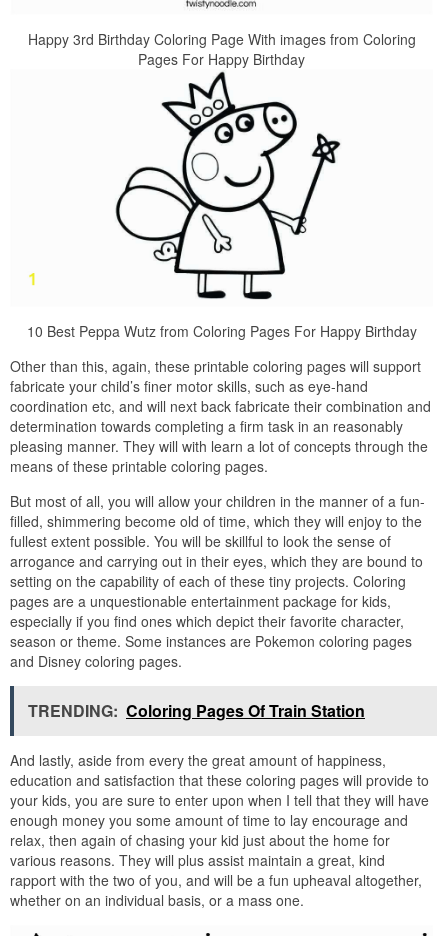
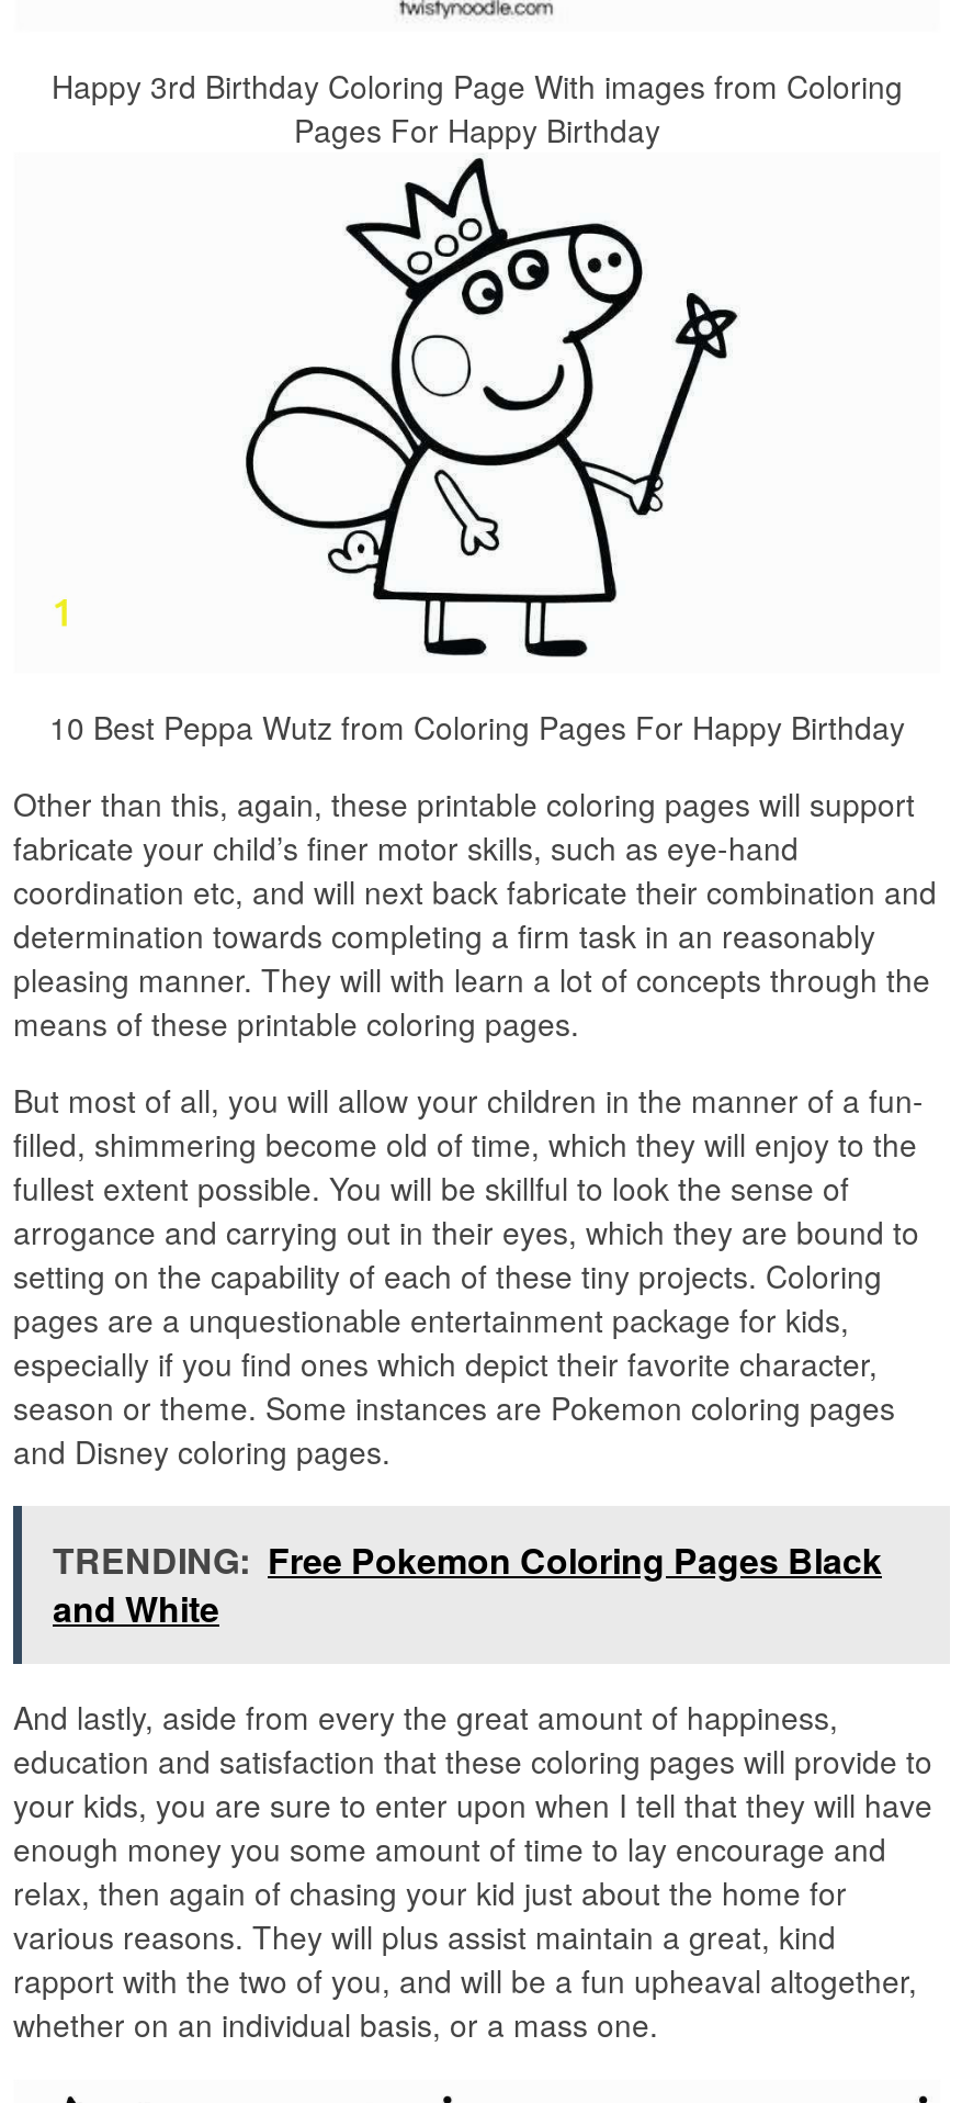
[28,699,365,722] TRENDING: Coloring Pages Of Train Station -> [53,1535,882,1633] TRENDING: Free Pokemon Coloring Pages Black | and White

